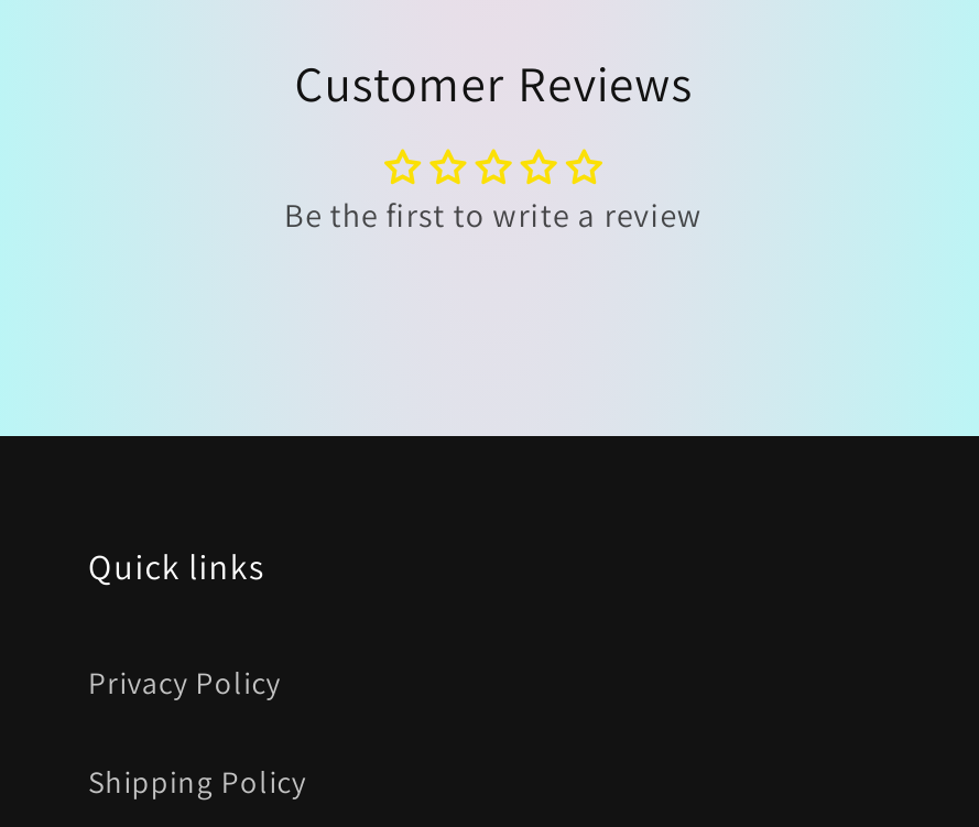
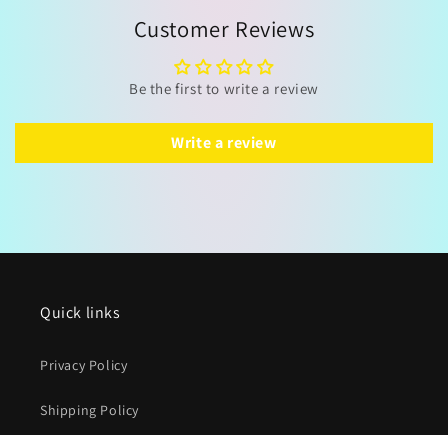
none -> [171,132,277,153] Write a review

